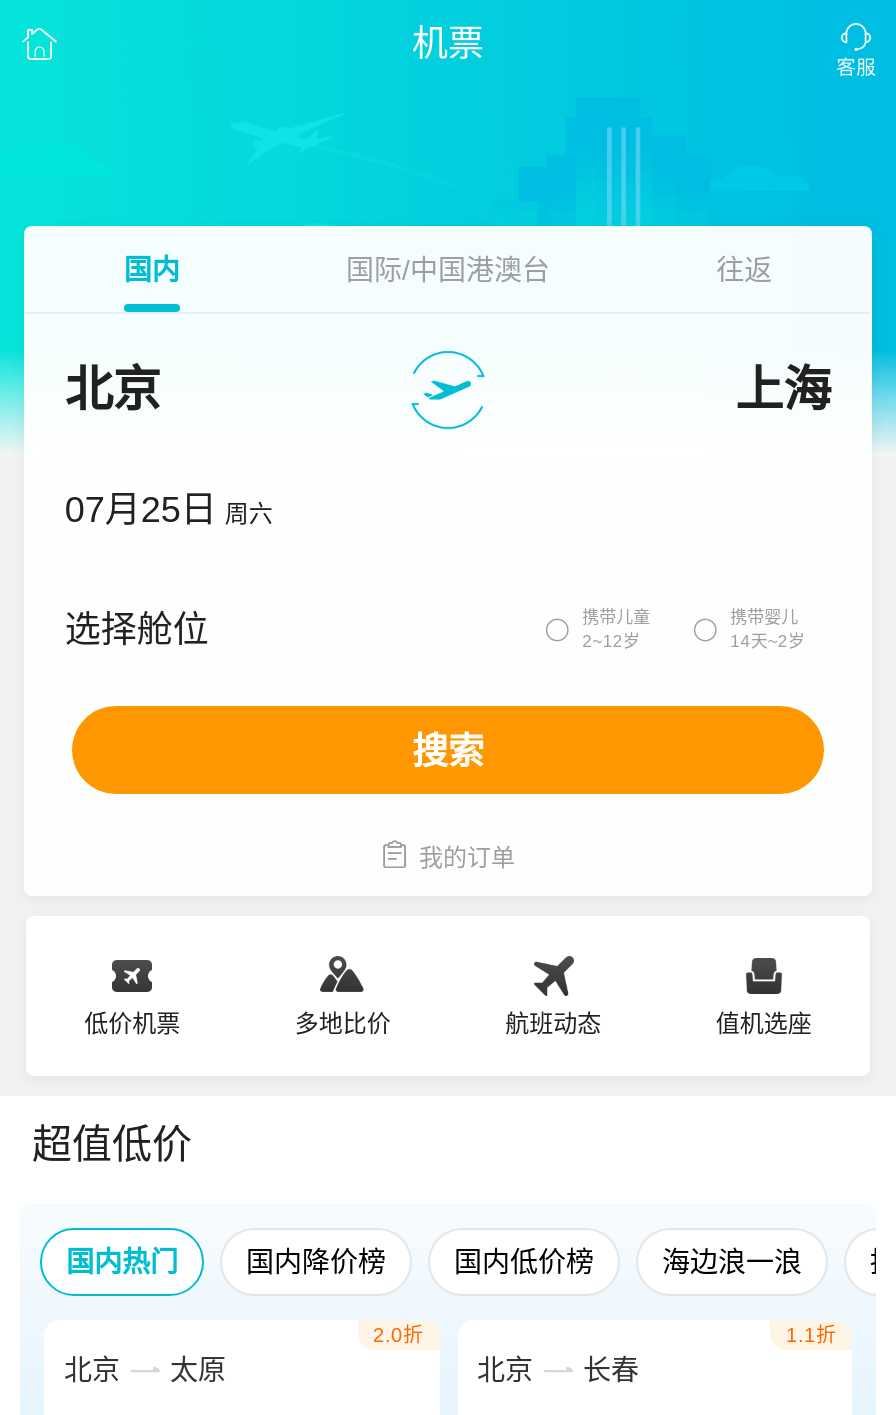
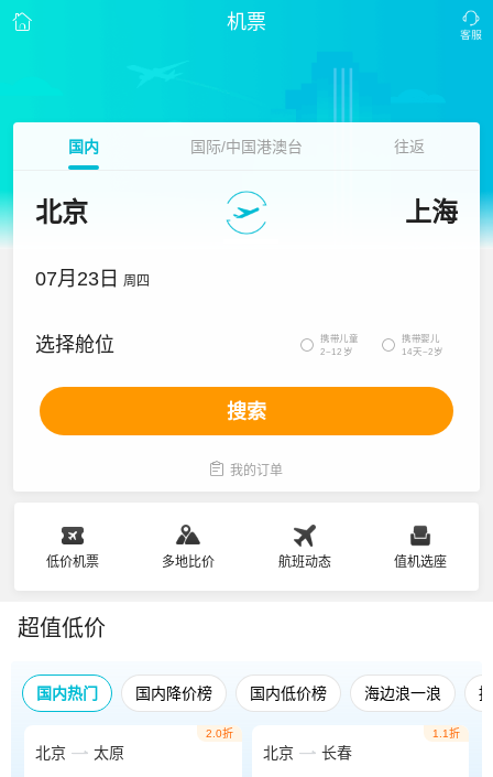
[65,490,273,530] 07月25日 周六 -> [36,268,150,290] 07月23日 周四

